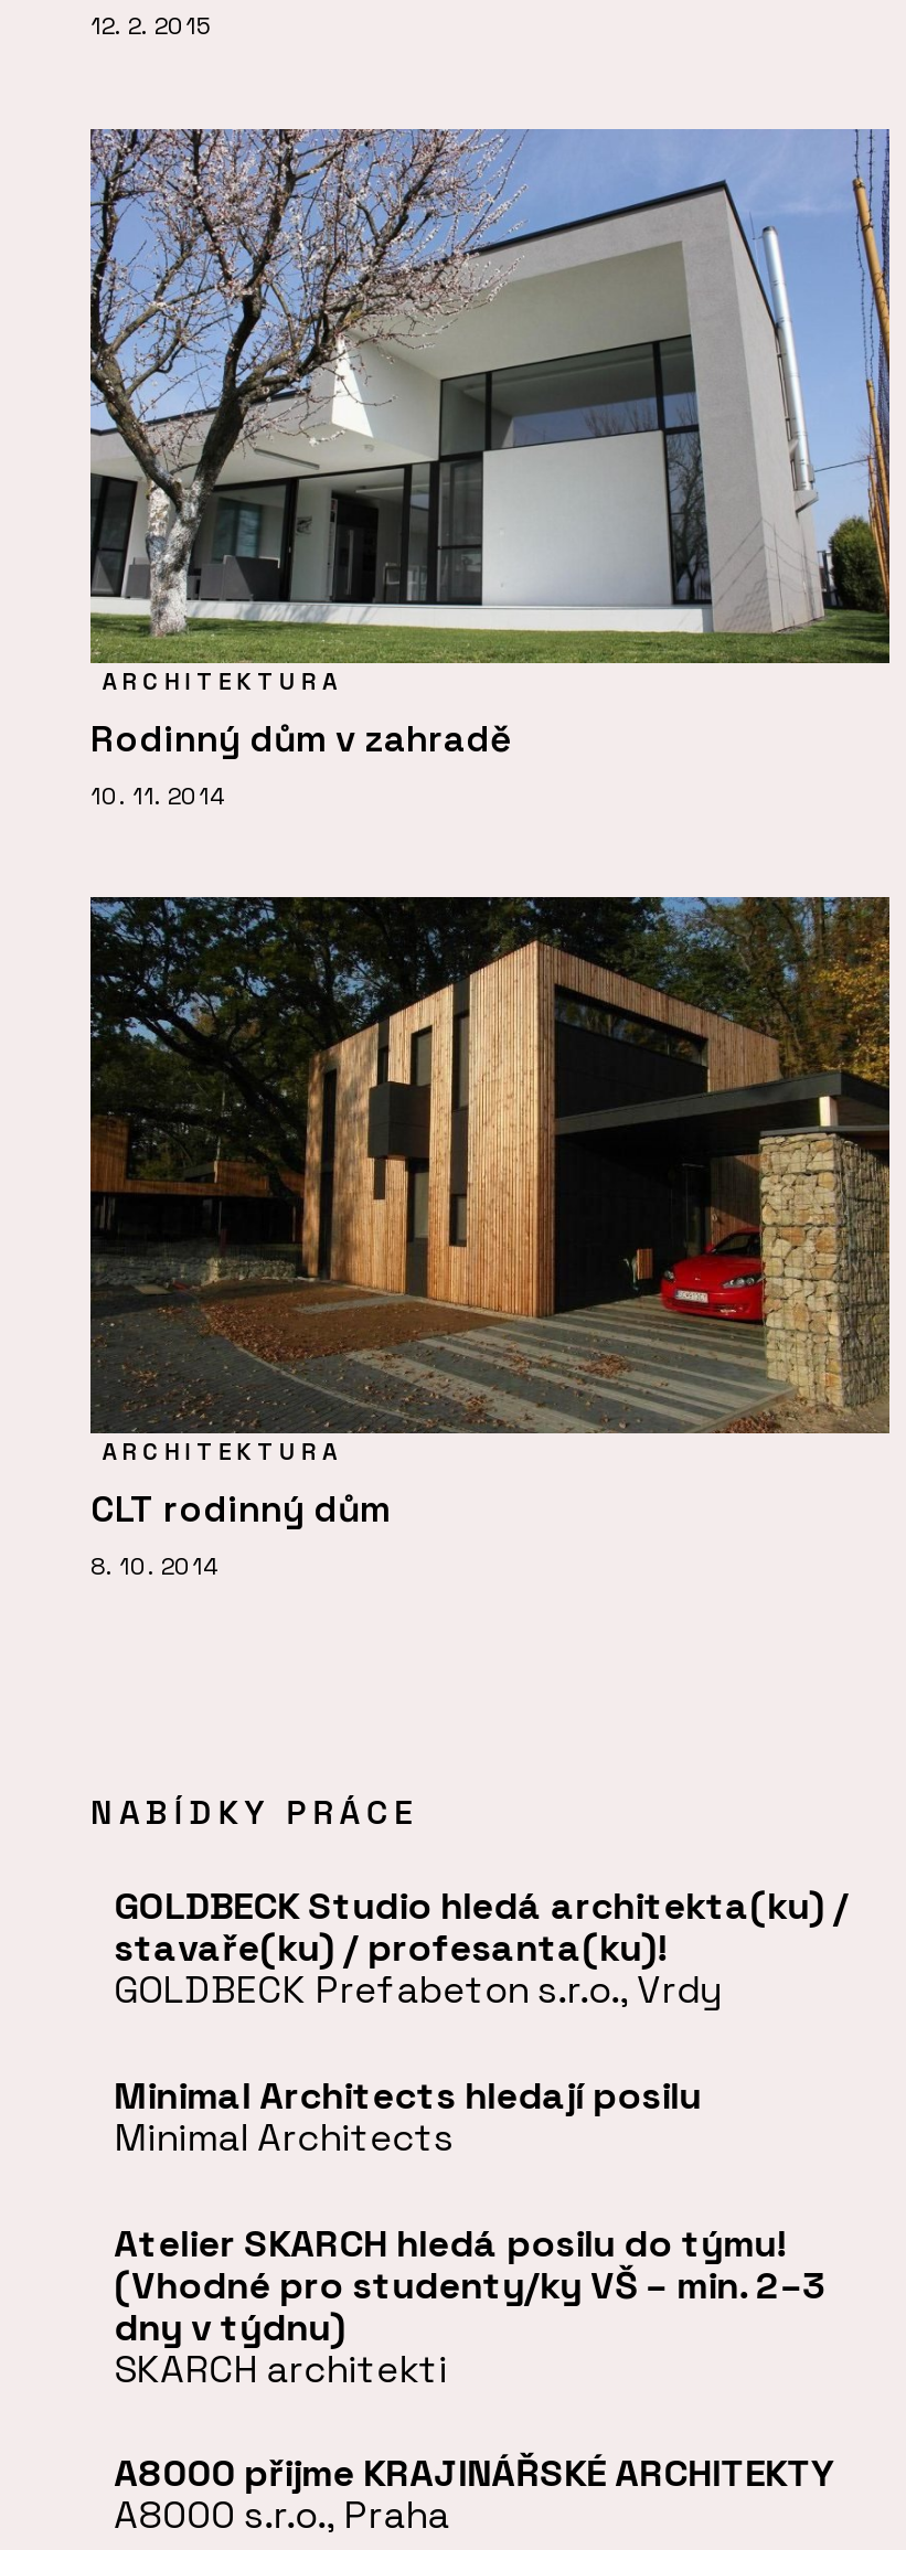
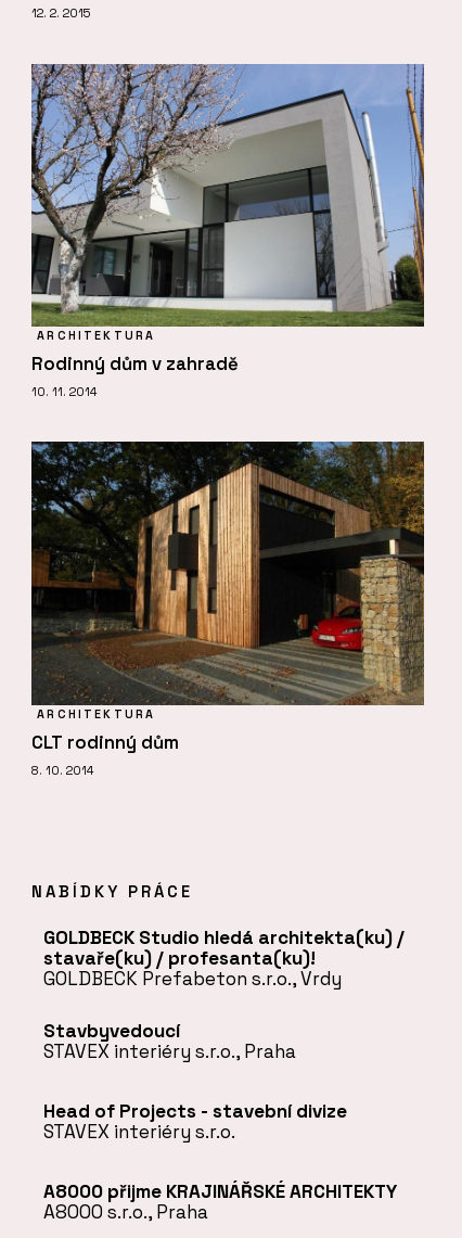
[114,2071,701,2161] Minimal Architects hledají posilu | Minimal Architects -> [43,1019,296,1063] Stavbyvedoucí | STAVEX interiéry s.r.o., Praha
[114,2218,827,2392] Atelier SKARCH hledá posilu do týmu! | (Vhodné pro studenty/ky VŠ – min. 2–3 | dny v týdnu) | SKARCH architekti -> [43,1099,347,1144] Head of Projects - stavební divize | STAVEX interiéry s.r.o.

